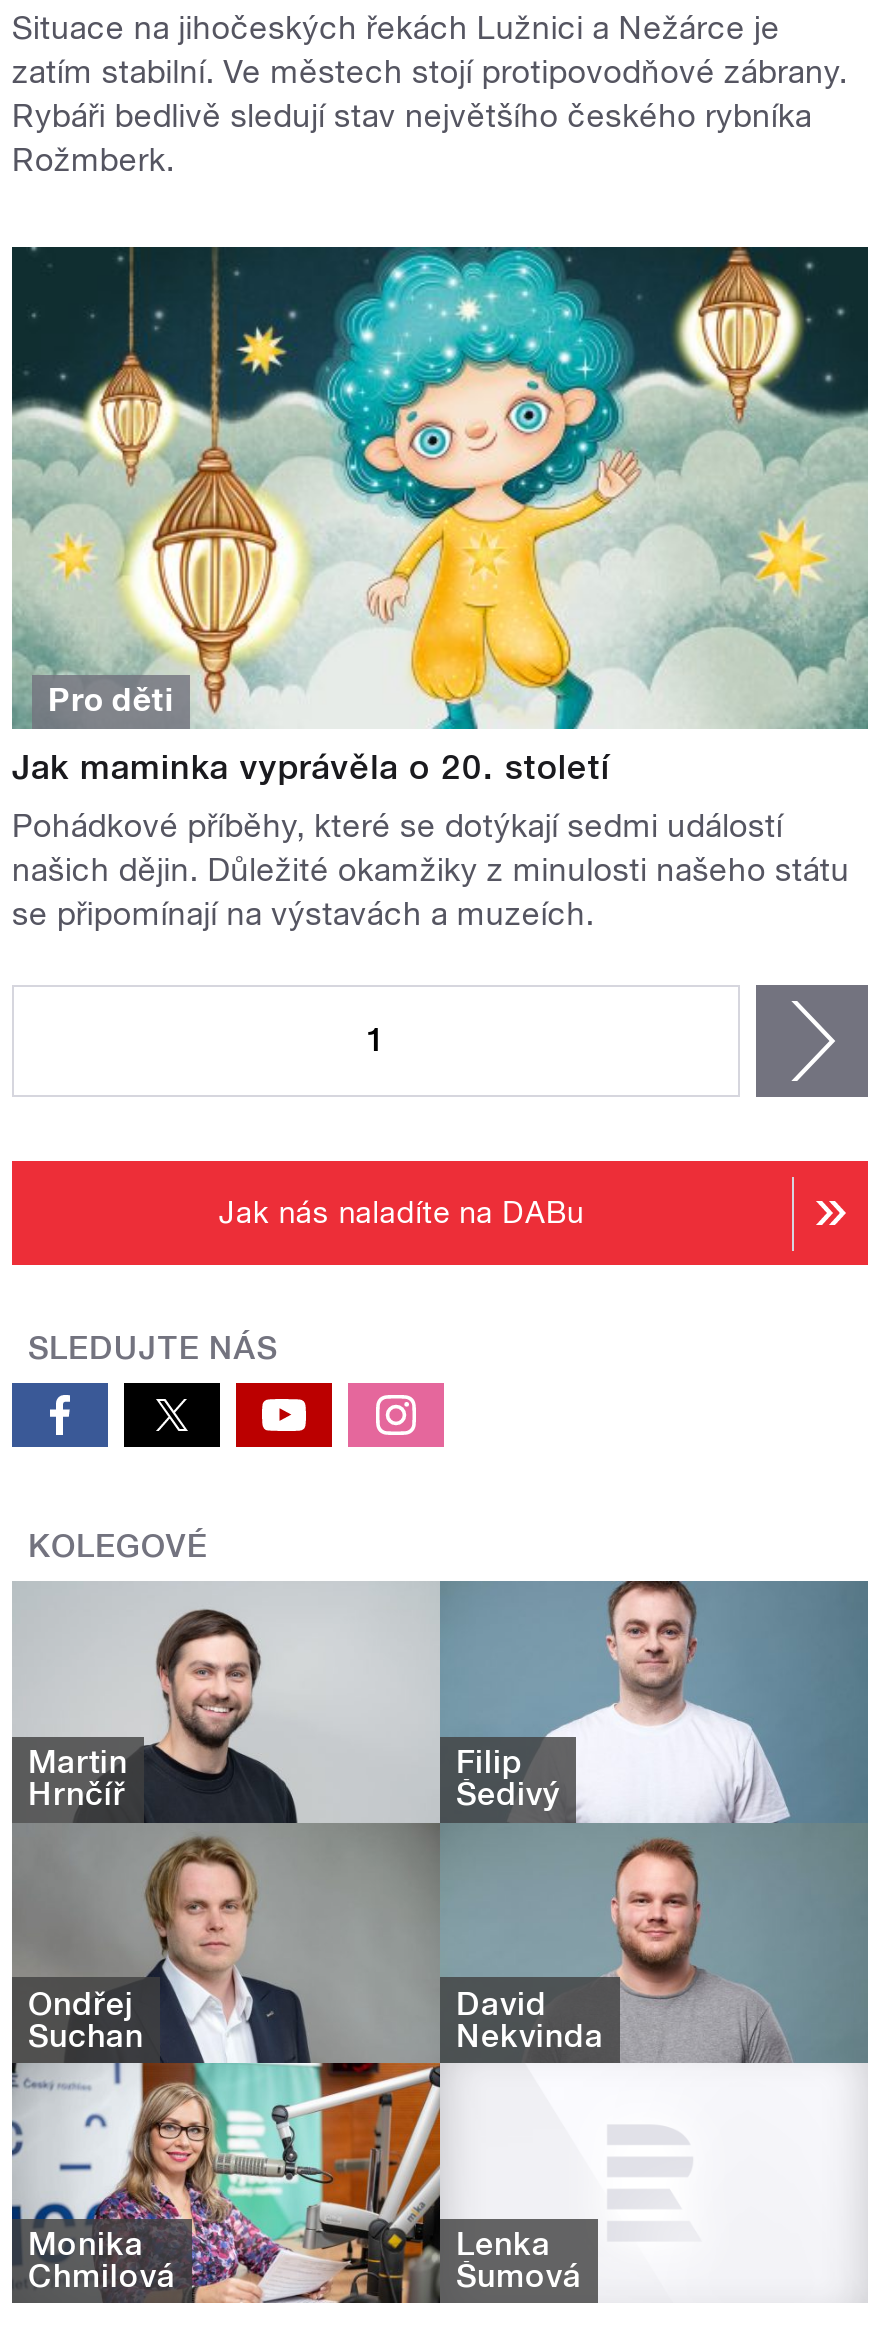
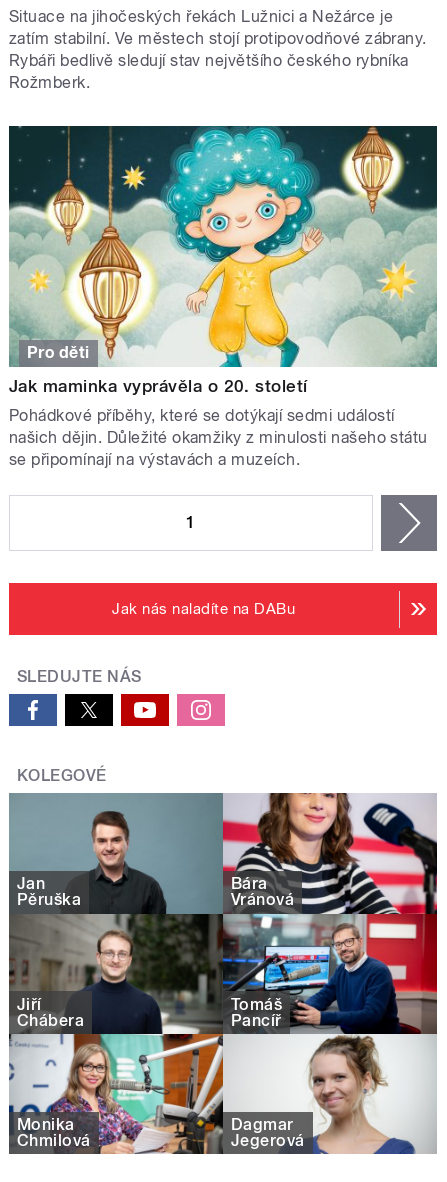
[12,1579,870,2303] [image] | Martin | Hrnčíř -> [9,792,438,1155] [image] | Jan | Pěruška
[456,1744,560,1814] Filip | Šedivý -> [231,874,294,909] Bára | Vránová
[28,1984,144,2054] Ondřej | Suchan -> [17,995,84,1030] Jiří | Chábera
[456,1984,604,2054] David | Nekvinda -> [231,995,282,1030] Tomáš | Pancíř
[456,2225,582,2295] Lenka | Šumová -> [231,1115,305,1150] Dagmar | Jegerová

